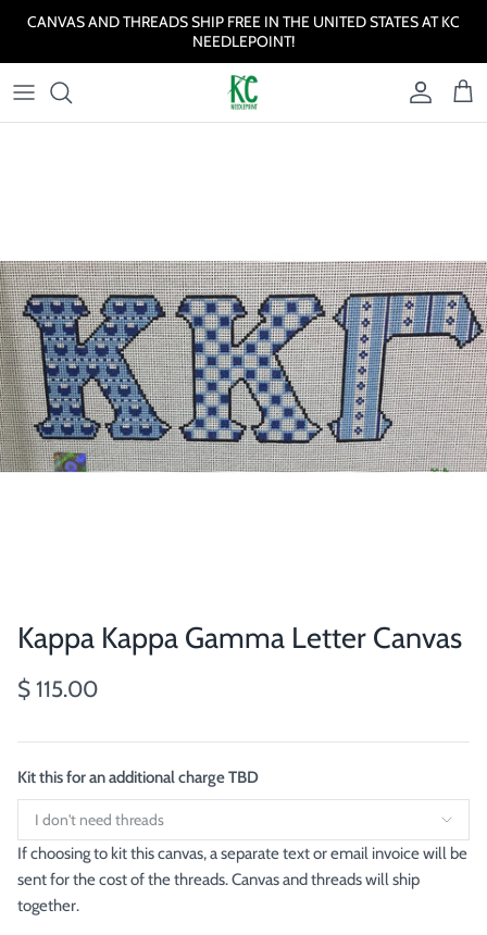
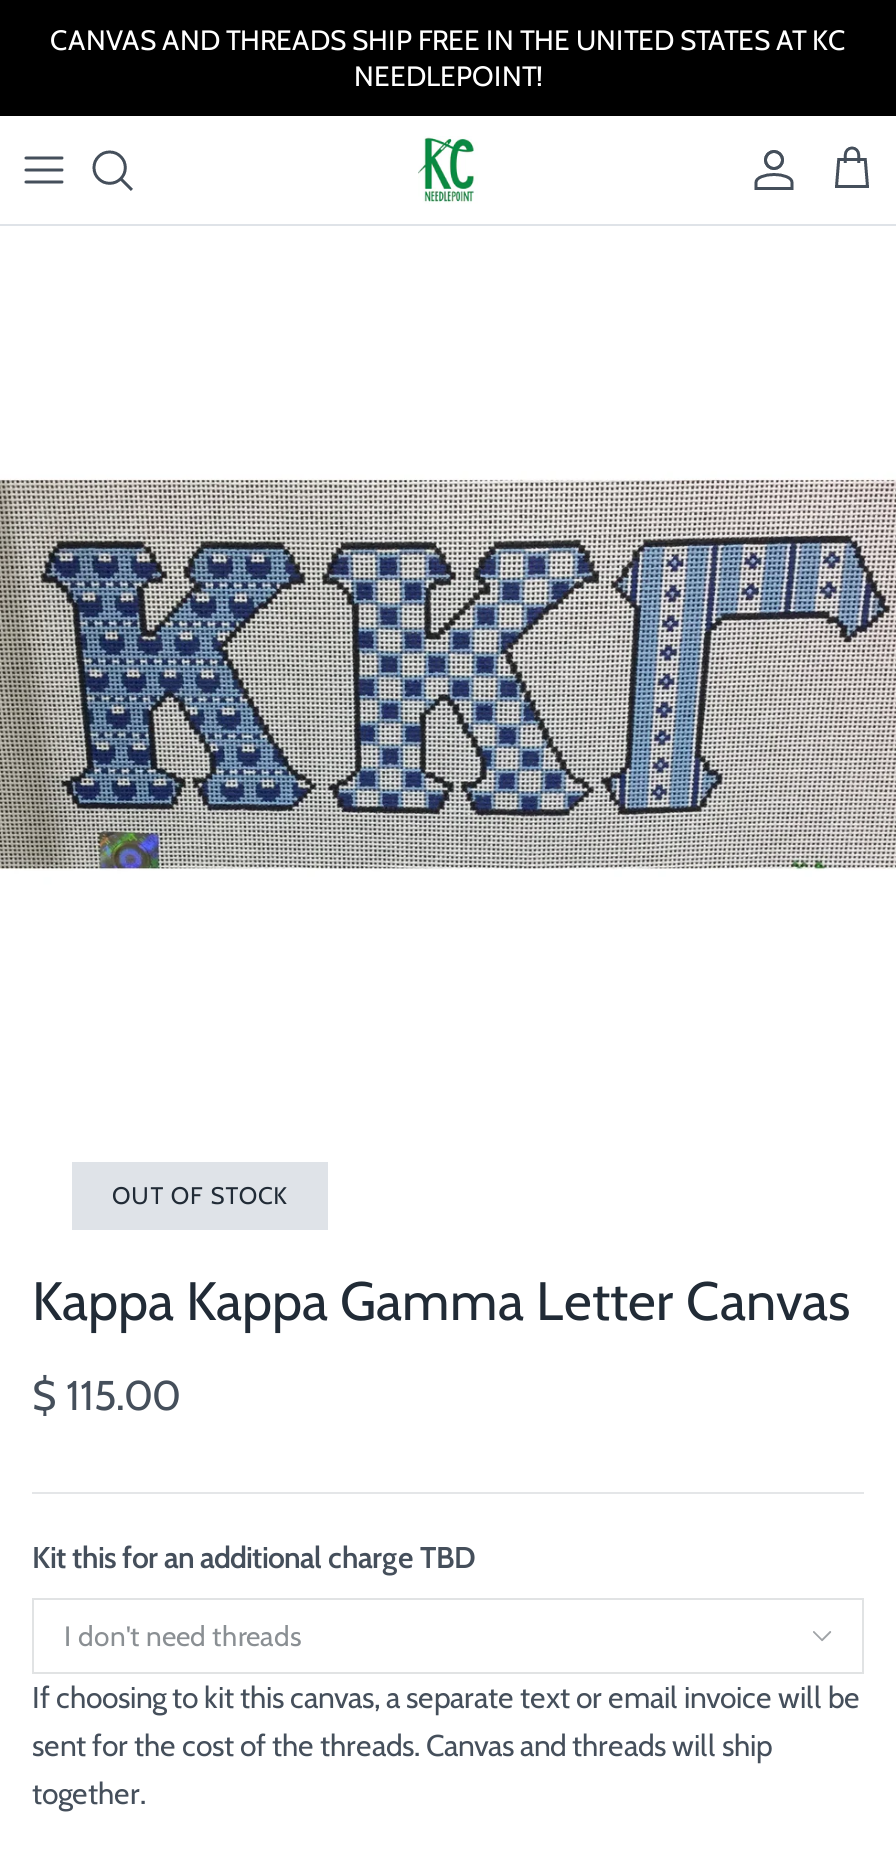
none -> [112,1180,288,1210] OUT OF STOCK

